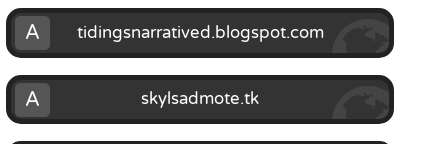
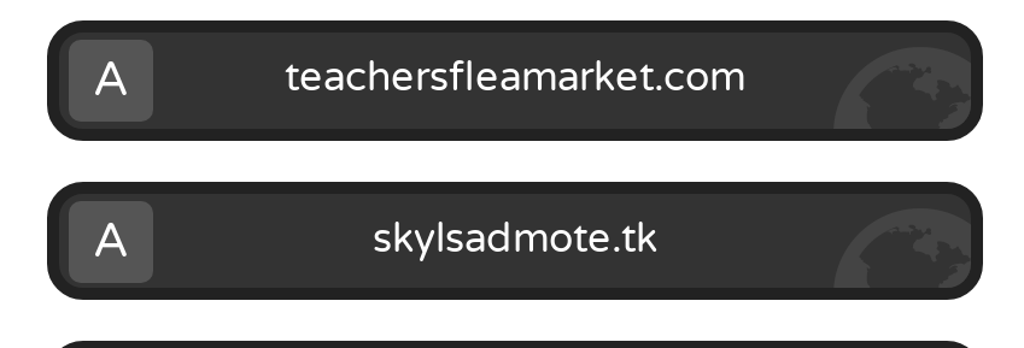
[76,22,323,42] tidingsnarratived.blogspot.com -> [285,55,745,104] teachersfleamarket.com

